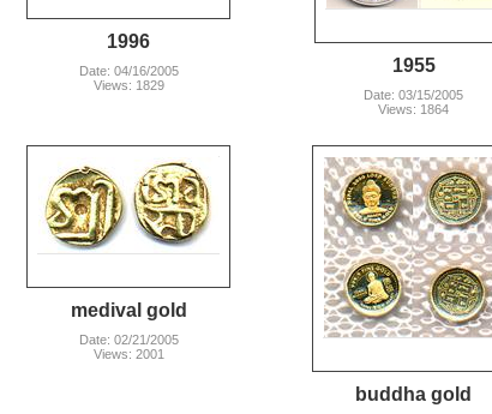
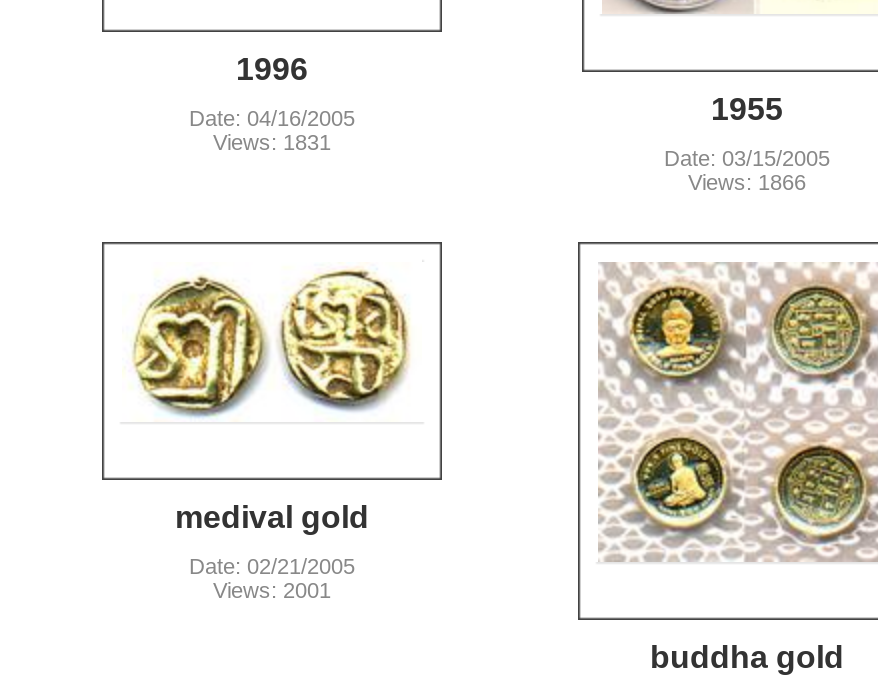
[93,78,164,93] Views: 1829 -> [213,131,331,155] Views: 1831
[378,102,449,117] Views: 1864 -> [688,171,806,195] Views: 1866

